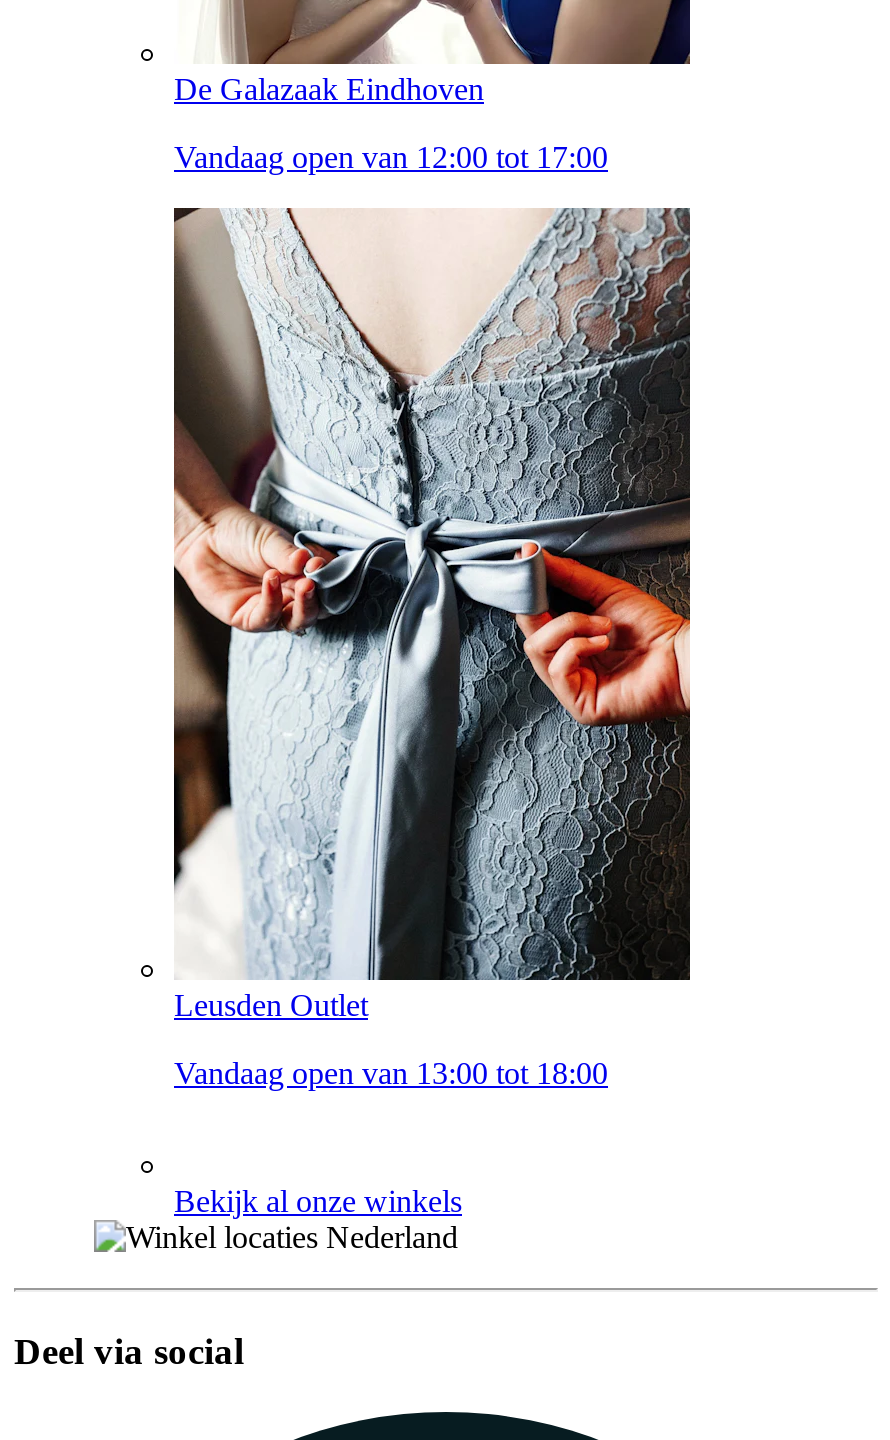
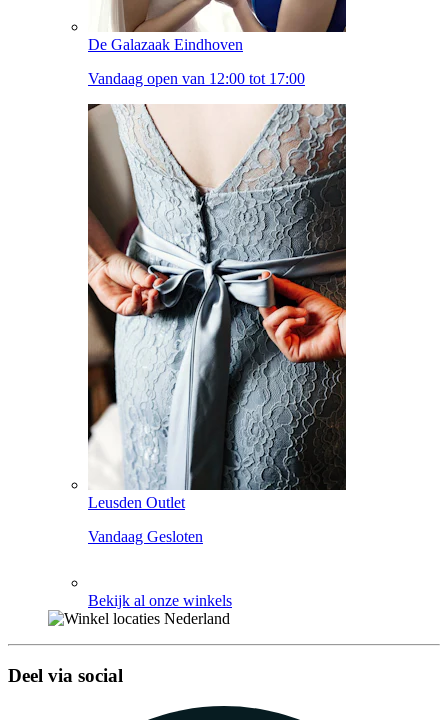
[174,1056,608,1090] Vandaag open van 13:00 tot 18:00 -> [88,528,203,545] Vandaag Gesloten

